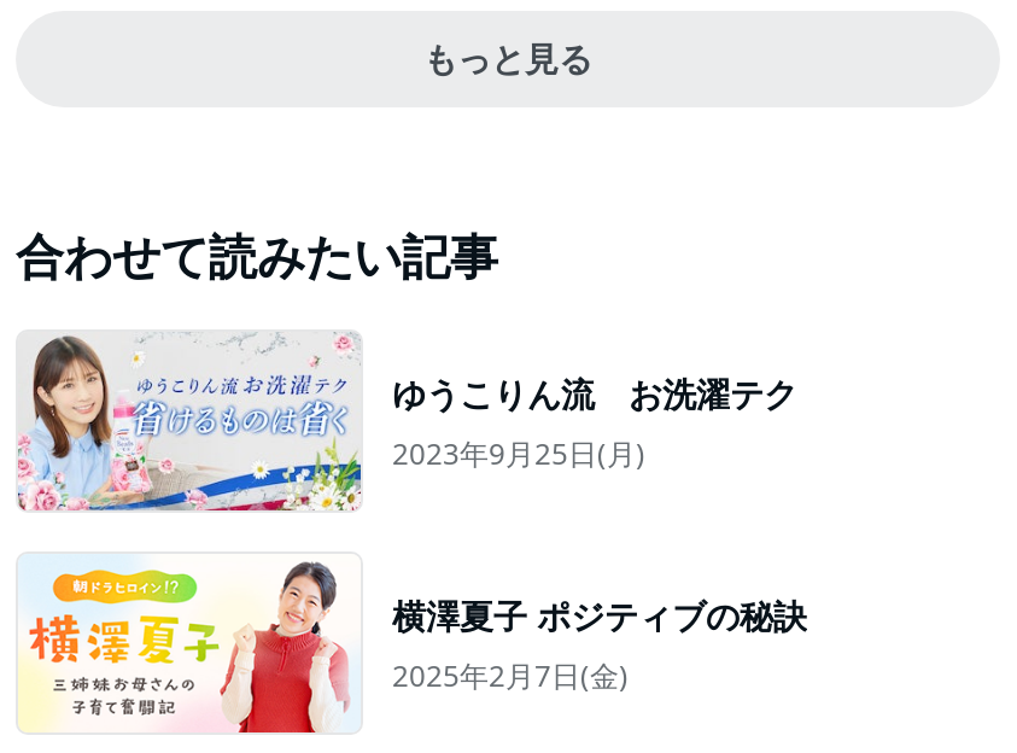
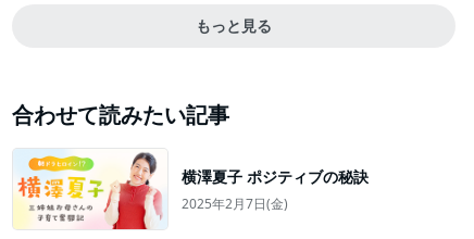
[16,332,797,513] [image] | ゆうこりん流 お洗濯テク | 2023年9月25日(月) -> none

